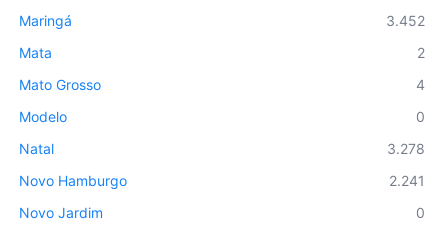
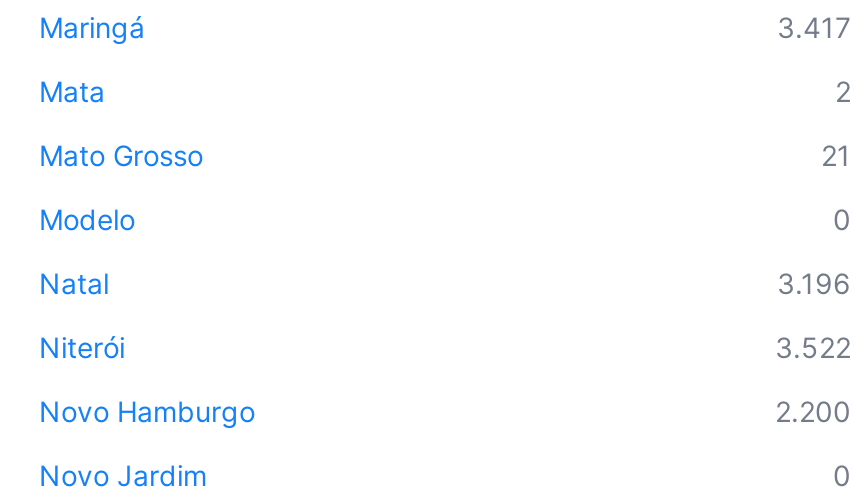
[386,12,425,29] 3.452 -> [777,9,851,43] 3.417
[416,76,425,93] 4 -> [821,137,851,171] 21
[387,140,425,157] 3.278 -> [39,265,851,363] 3.196 | Niterói | 3.522
[389,172,425,189] 2.241 -> [775,393,851,427] 2.200

